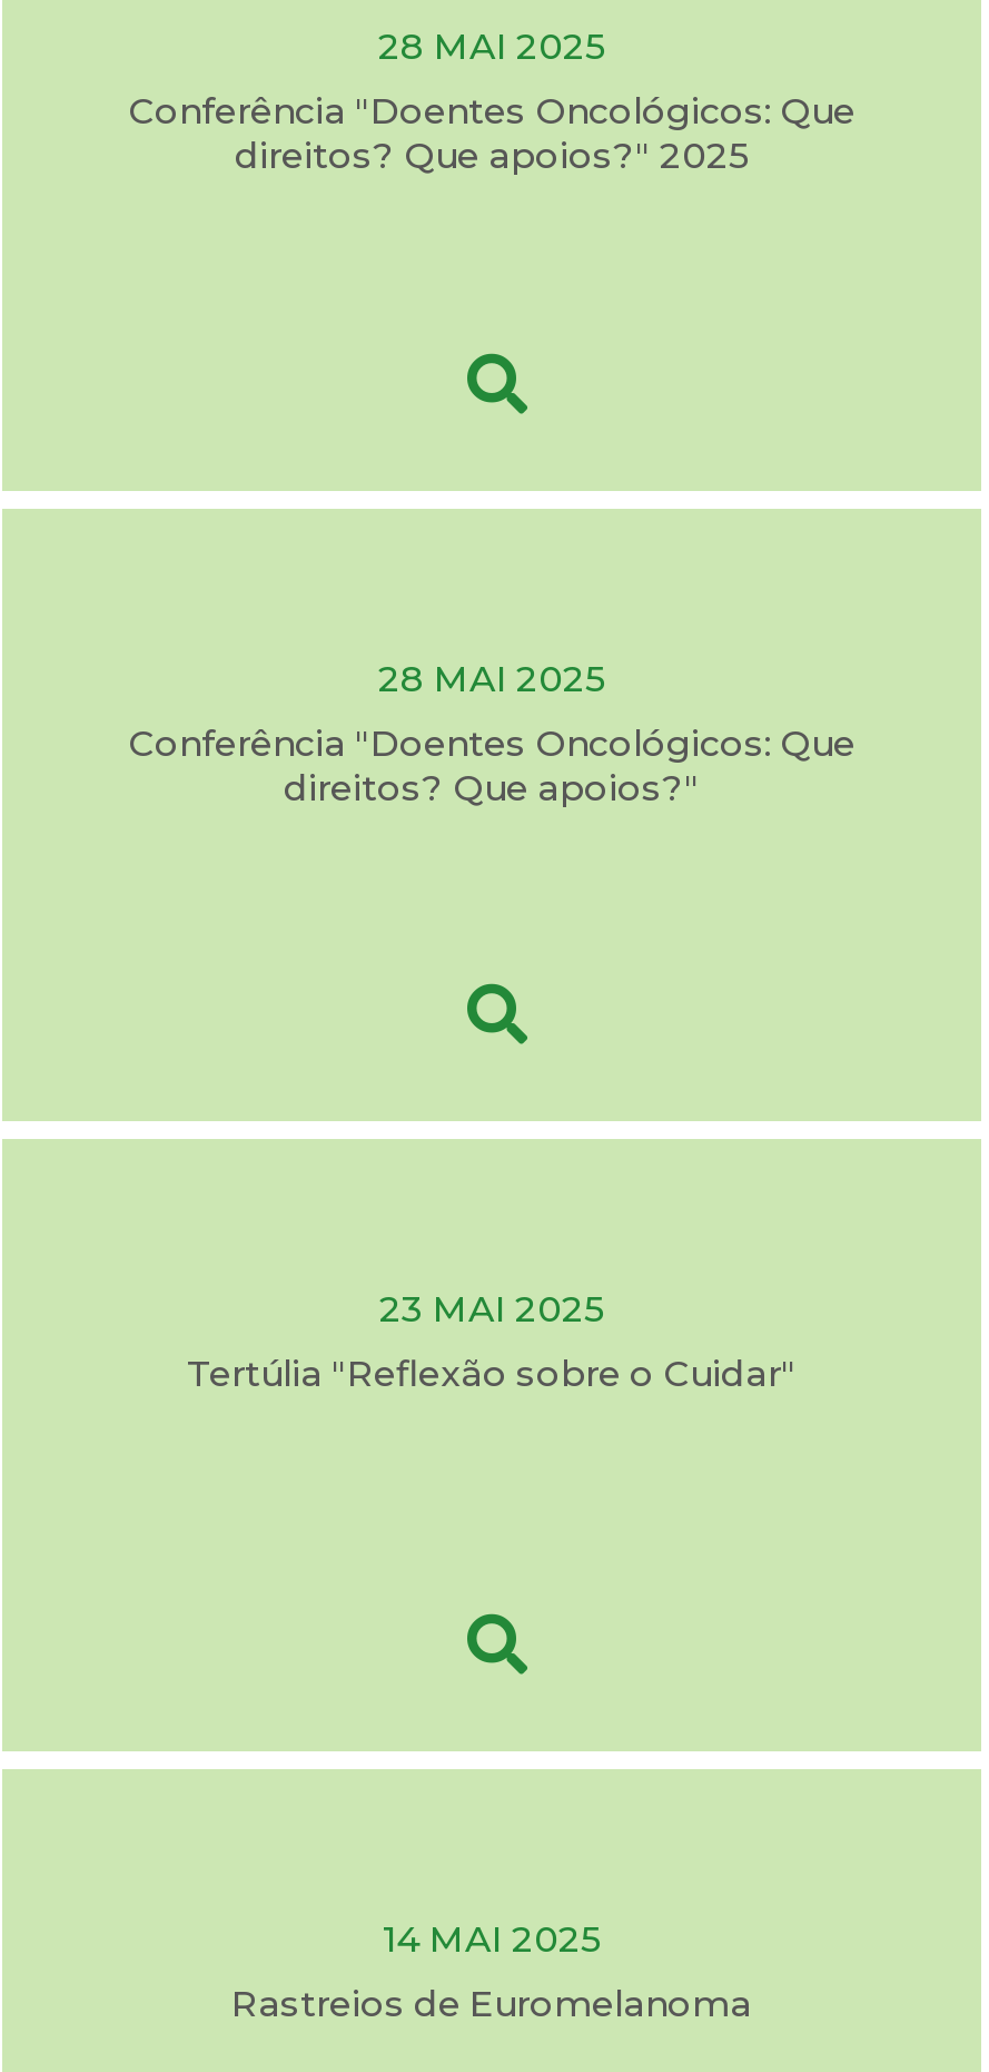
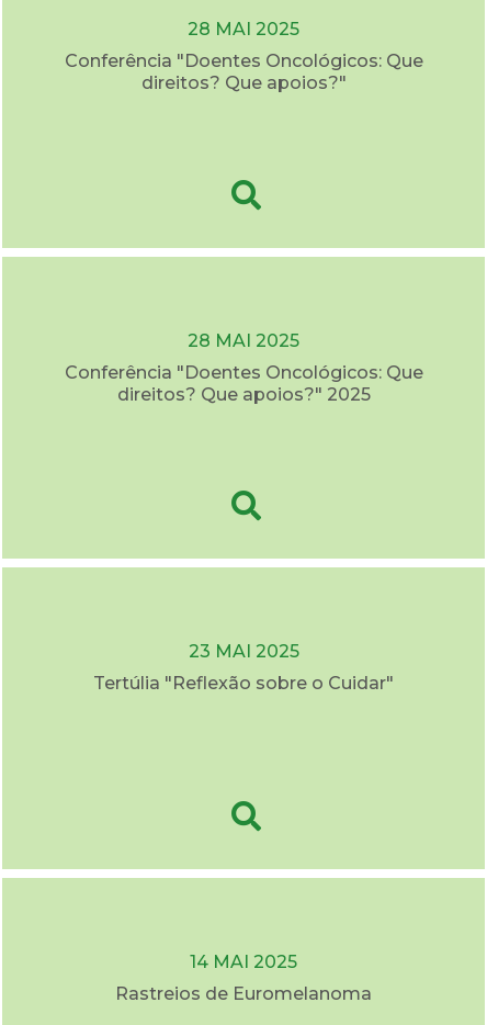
moved [235,136,749,178] -> [117,384,370,405]: direitos? Que apoios?" 2025
moved [284,766,700,809] -> [141,73,346,94]: direitos? Que apoios?"

